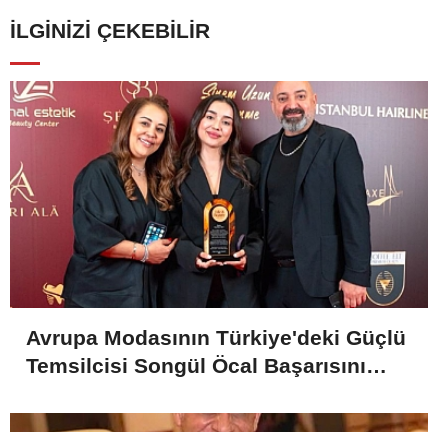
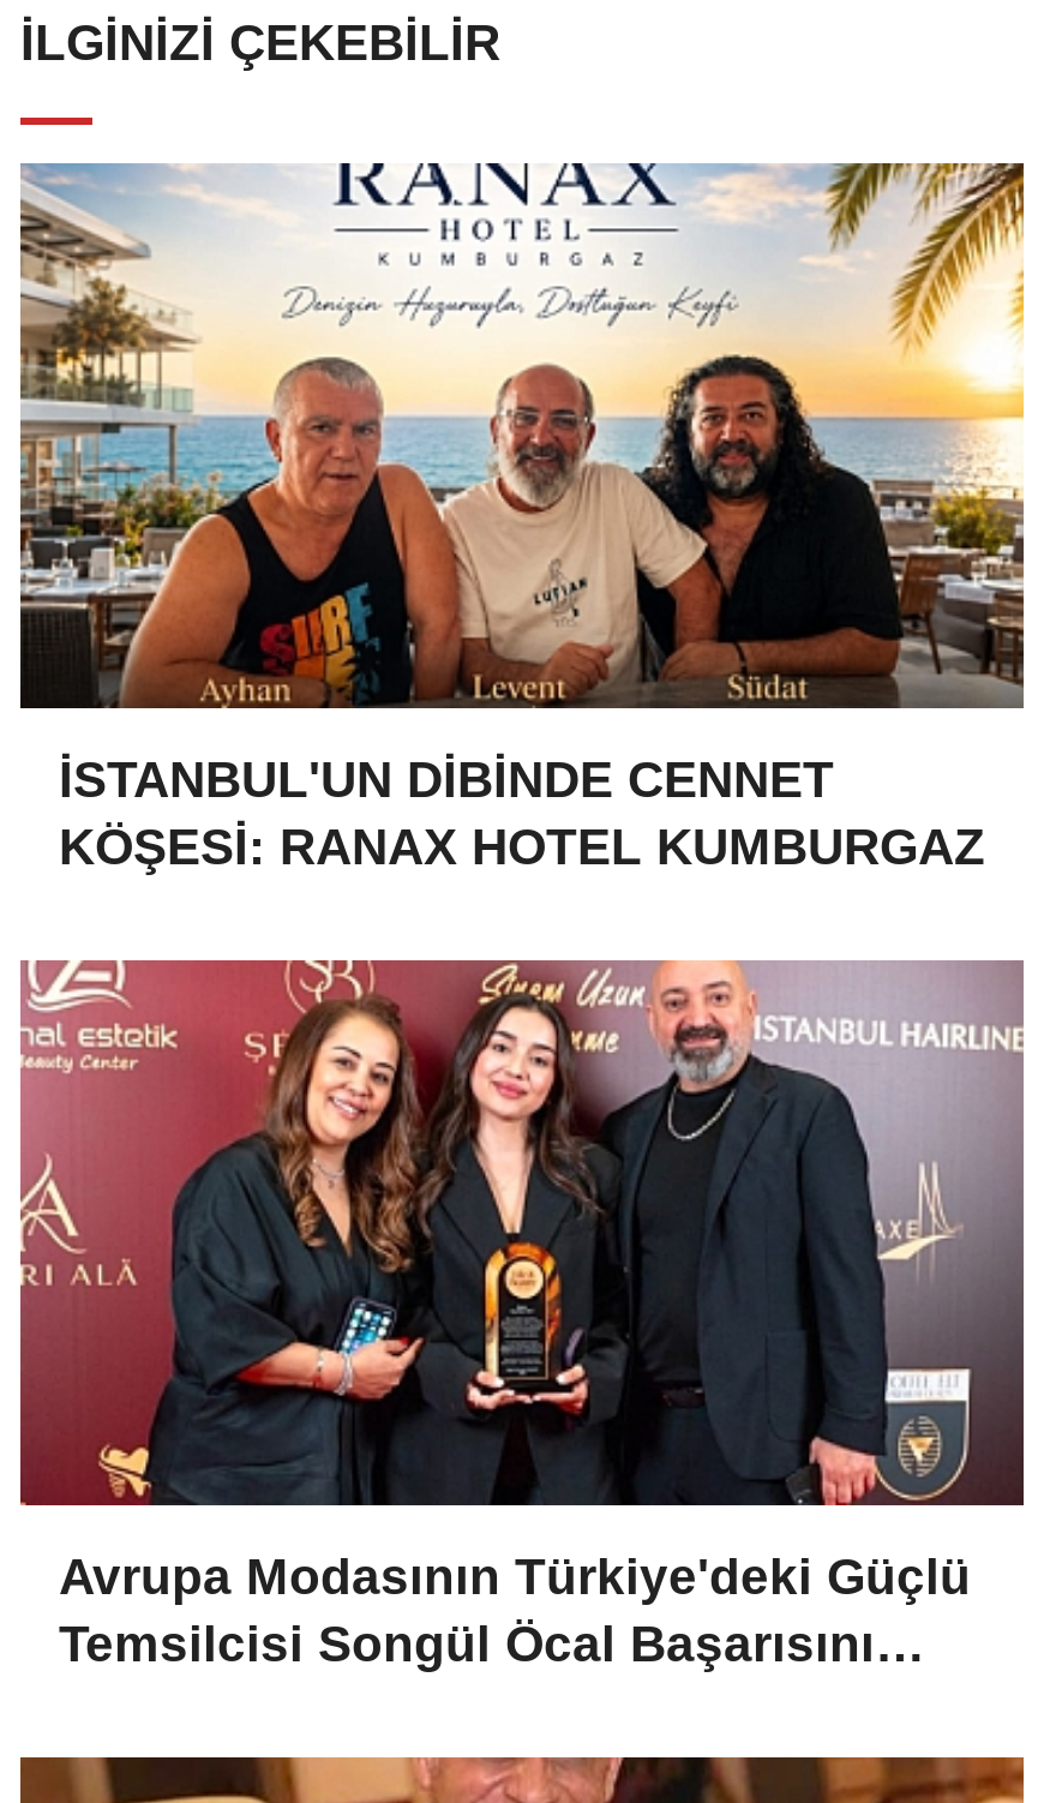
none -> [18,161,1026,873] [image] | İSTANBUL'UN DİBİNDE CENNET | KÖŞESİ: RANAX HOTEL KUMBURGAZ

